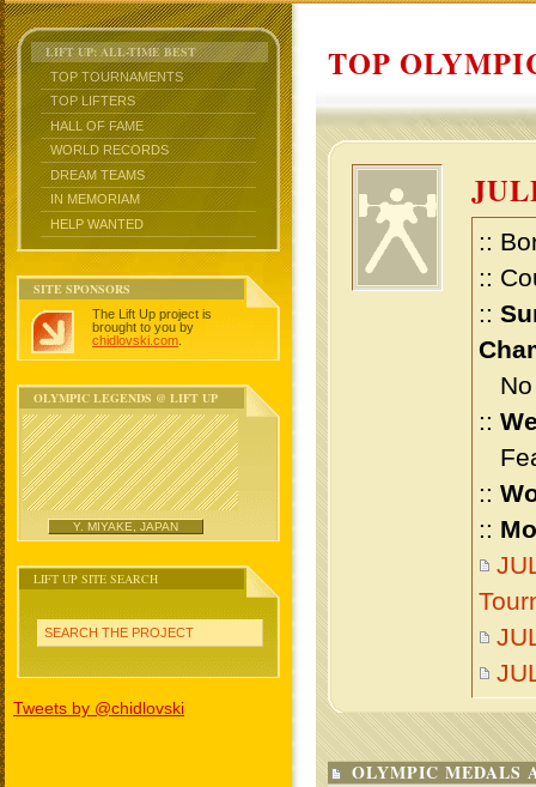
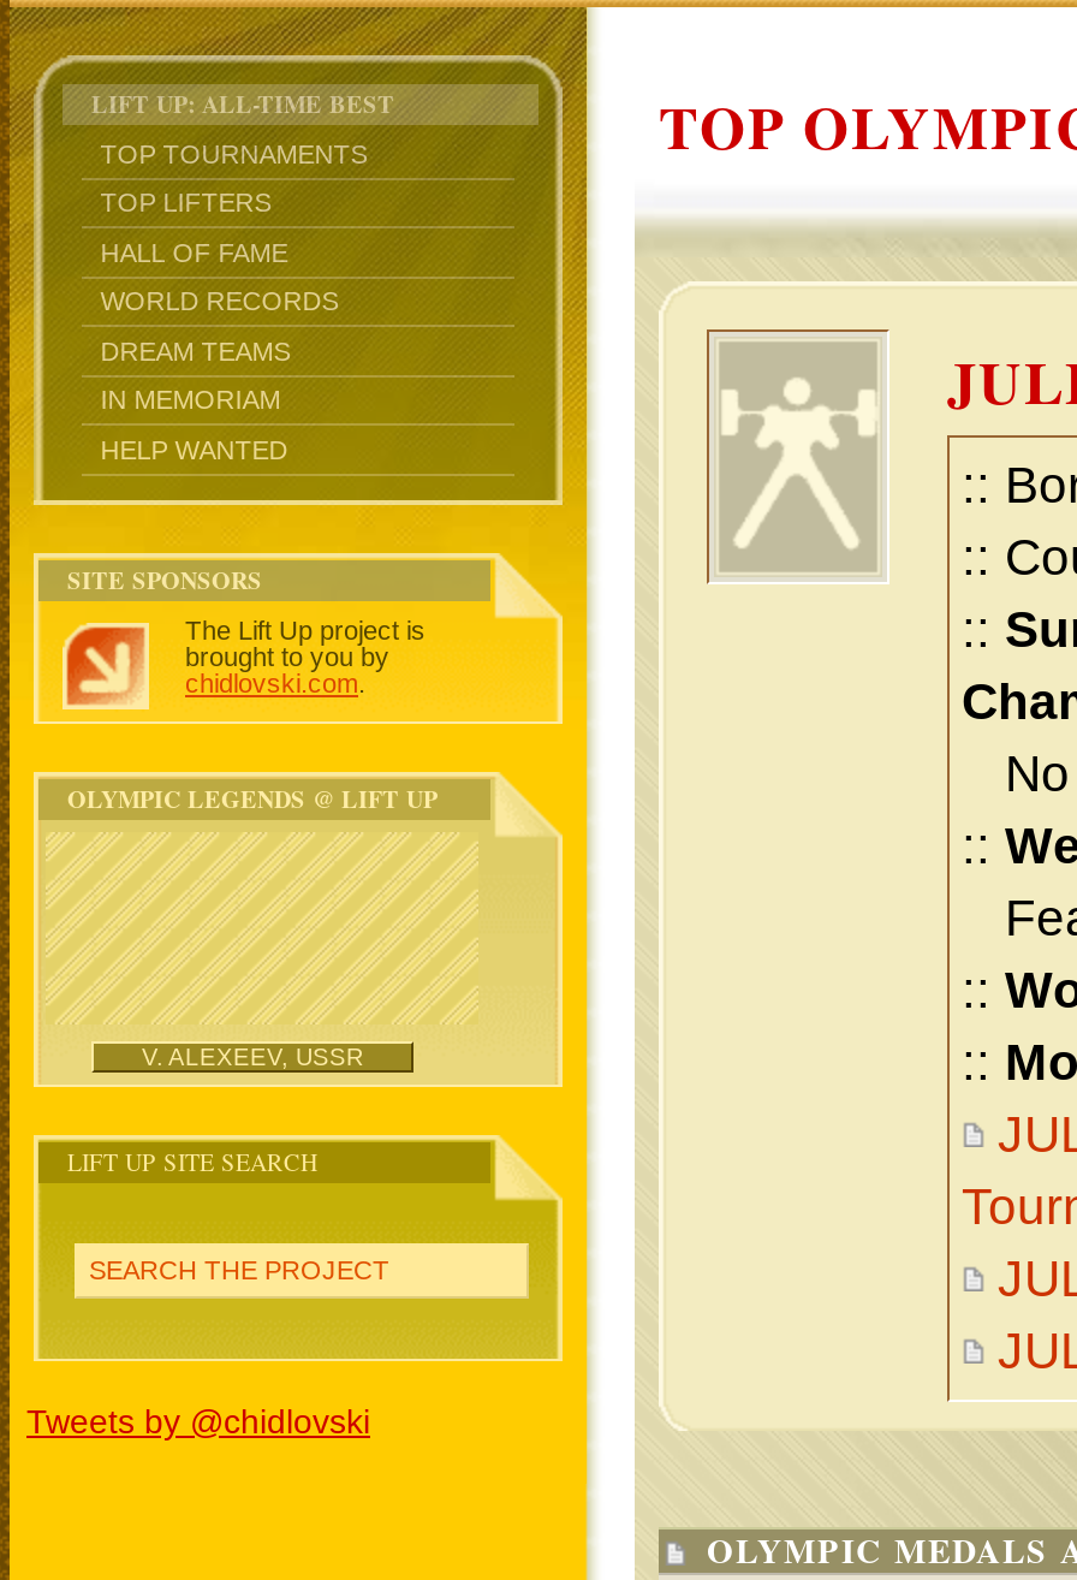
[73,519,178,532] Y. MIYAKE, JAPAN -> [142,1043,363,1069] V. ALEXEEV, USSR

